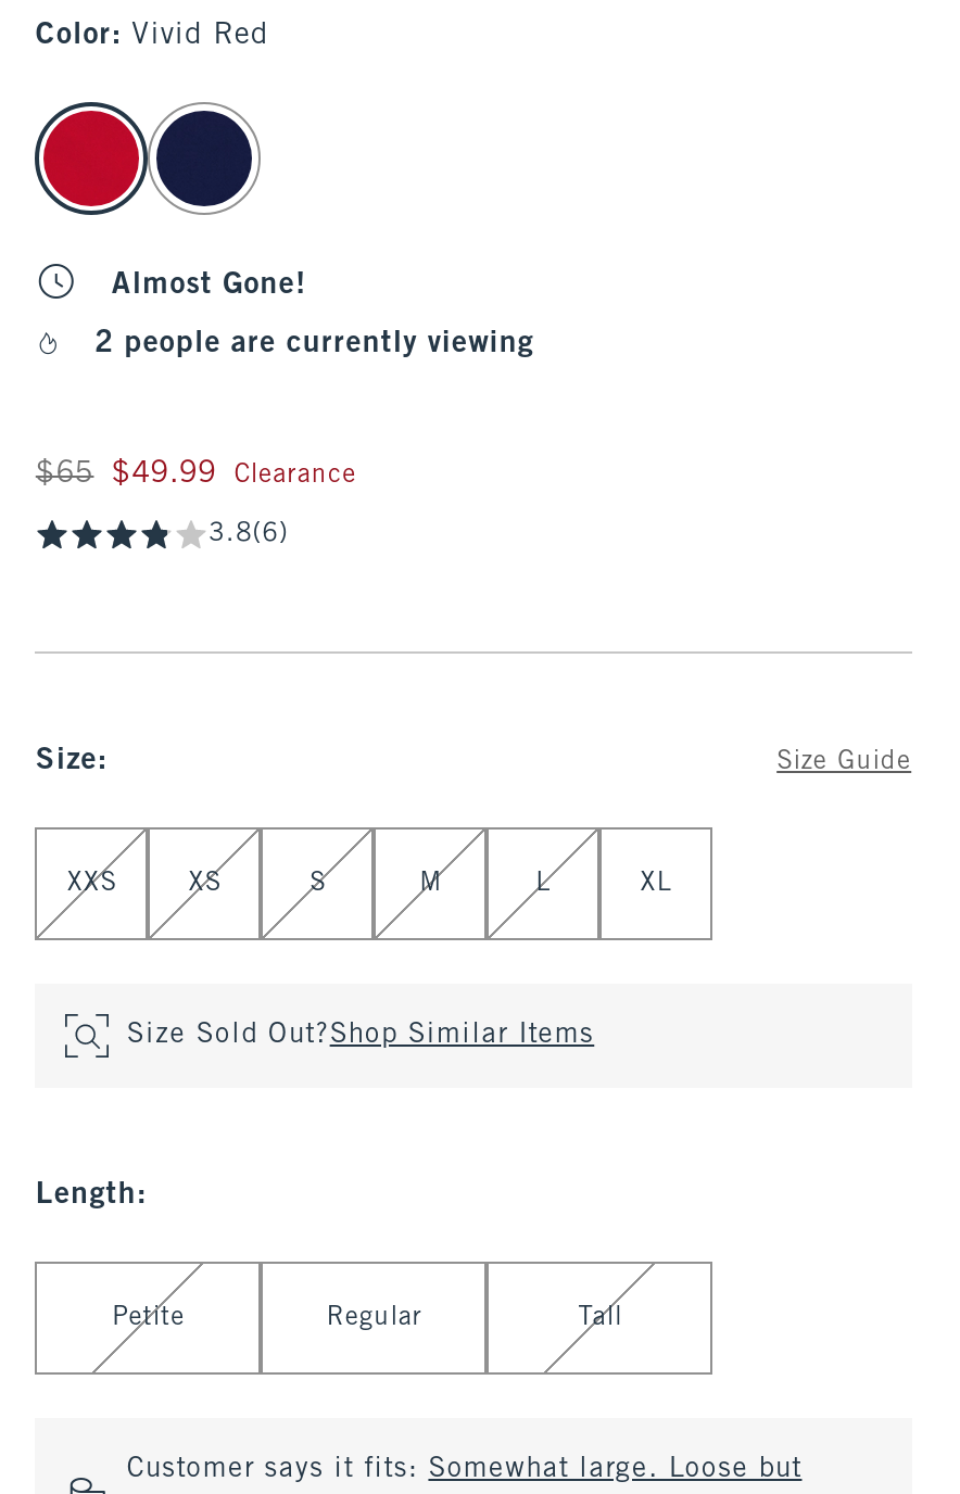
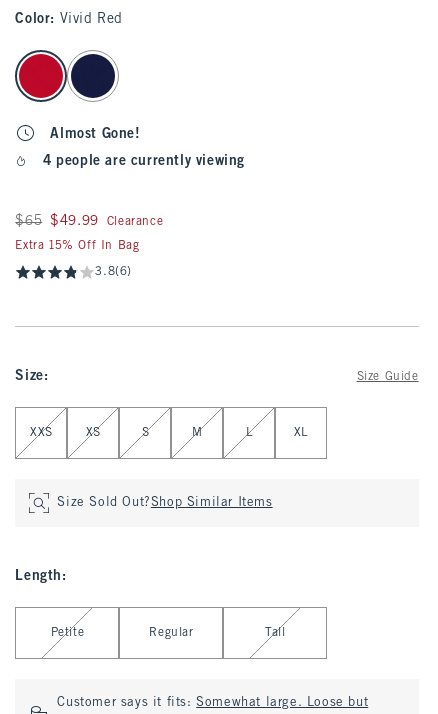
[96,330,534,358] 2 people are currently viewing -> [43,155,245,168] 4 people are currently viewing
none -> [15,240,139,252] Extra 15% Off In Bag

